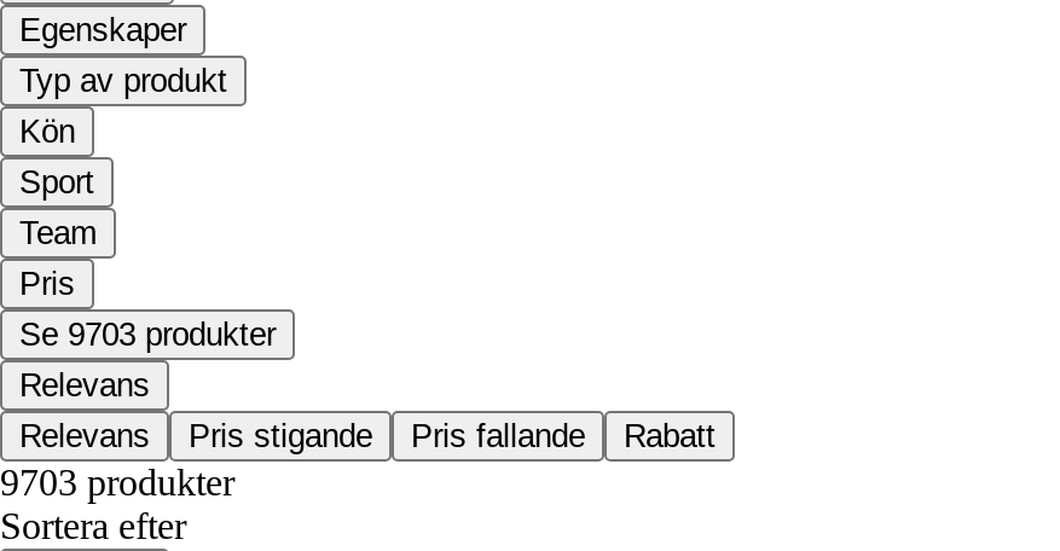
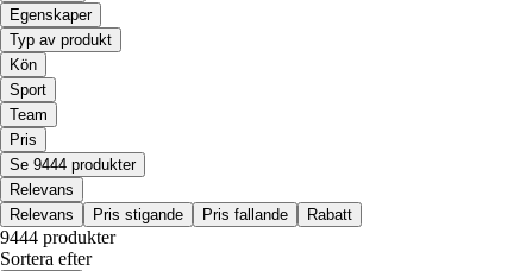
[19,316,276,352] Se 9703 produkter -> [10,155,136,173] Se 9444 produkter
[0,461,234,502] 9703 produkter -> [0,227,115,247] 9444 produkter

